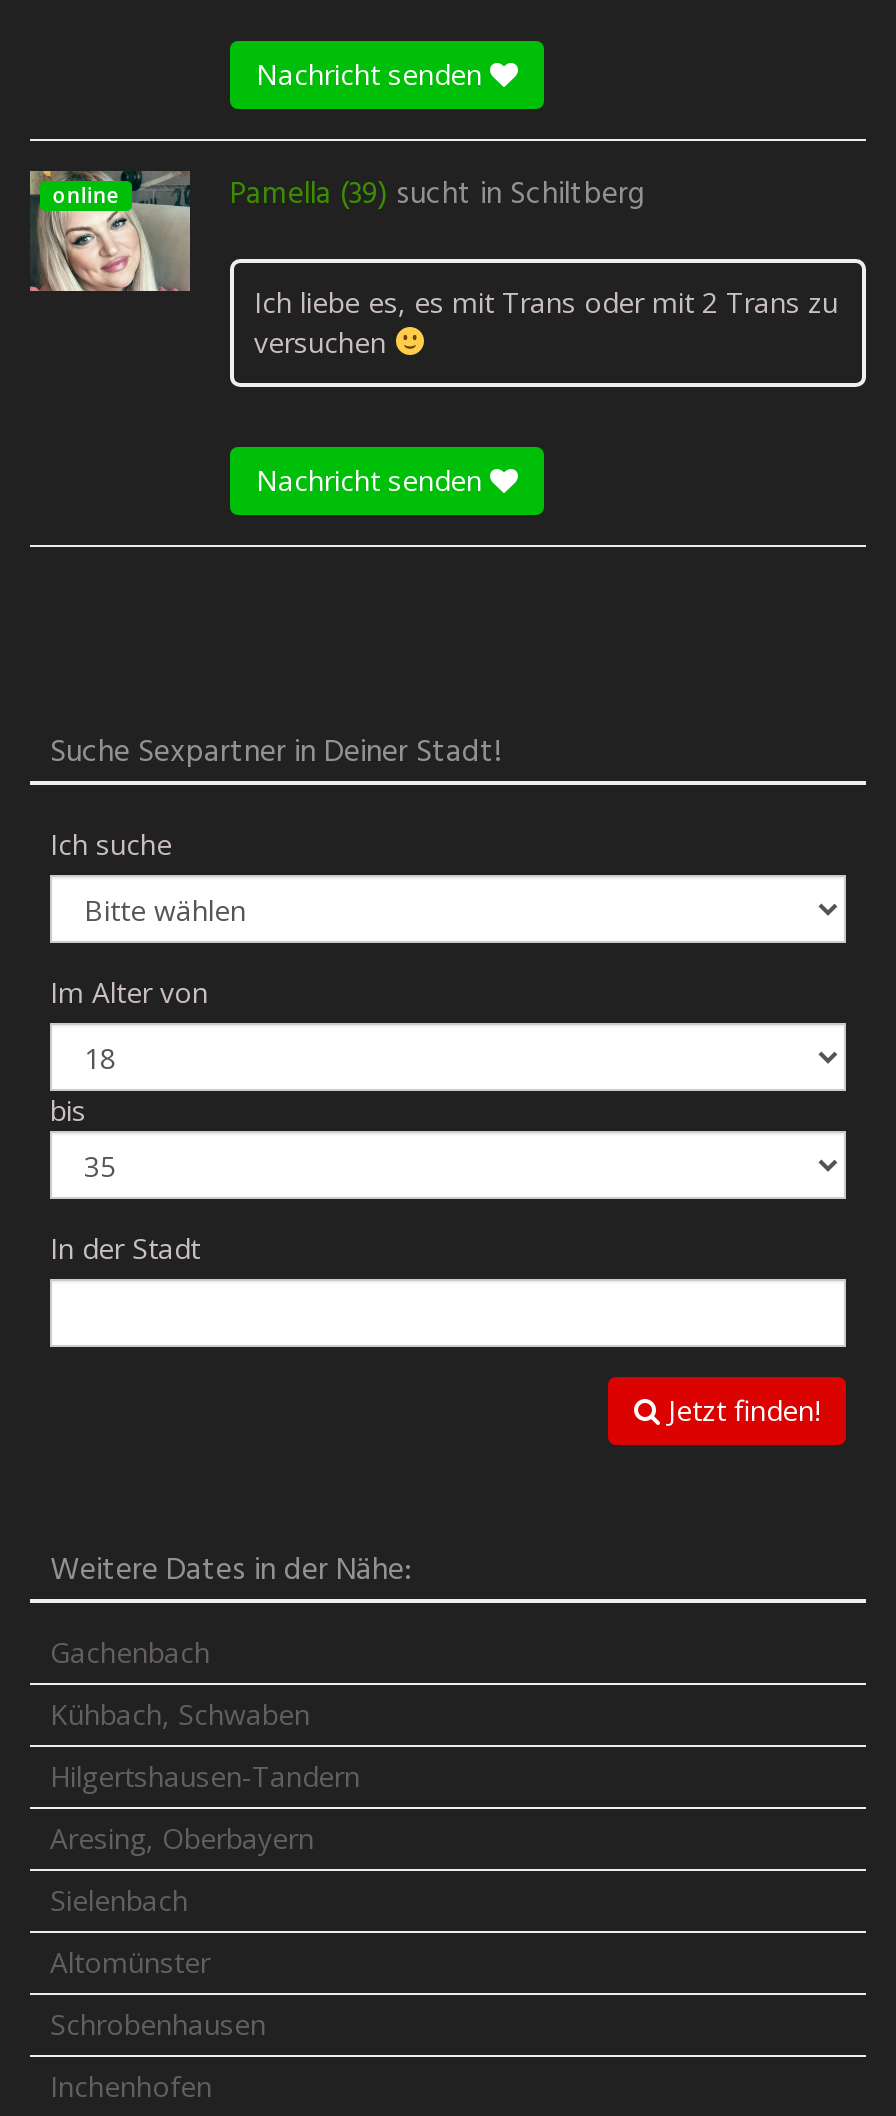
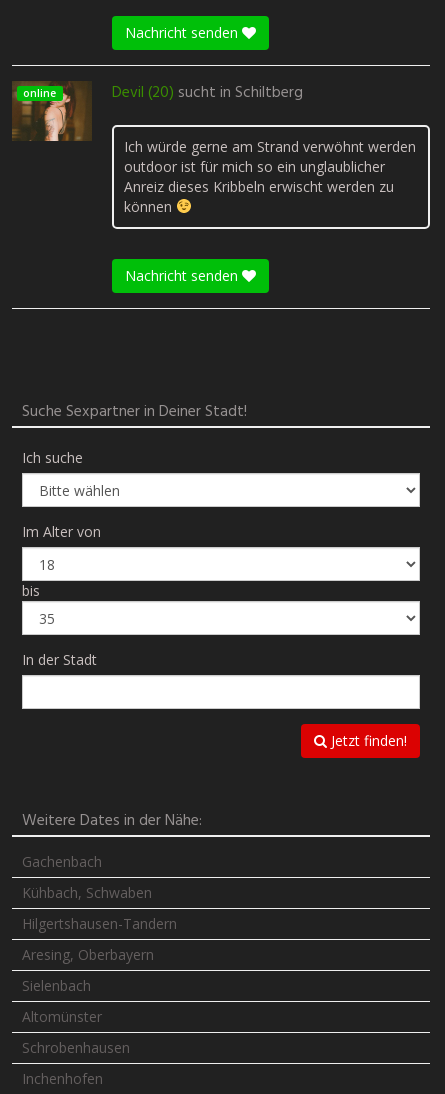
[30,171,646,293] [image] | Pamella (39) sucht in Schiltberg -> [12,81,303,141] [image] | Devil (20) sucht in Schiltberg
[254,283,838,361] Ich liebe es, es mit Trans oder mit 2 Trans zu | versuchen -> [124,137,416,216] Ich würde gerne am Strand verwöhnt werden | outdoor ist für mich so ein unglaublicher | Anreiz dieses Kribbeln erwischt werden zu | können

